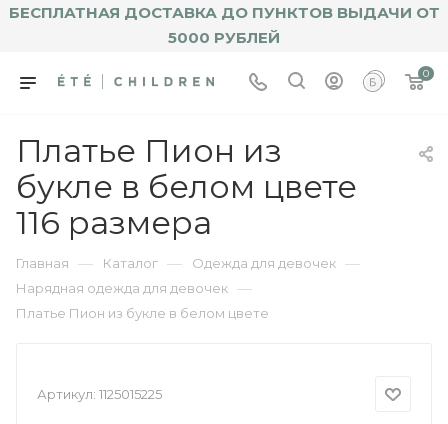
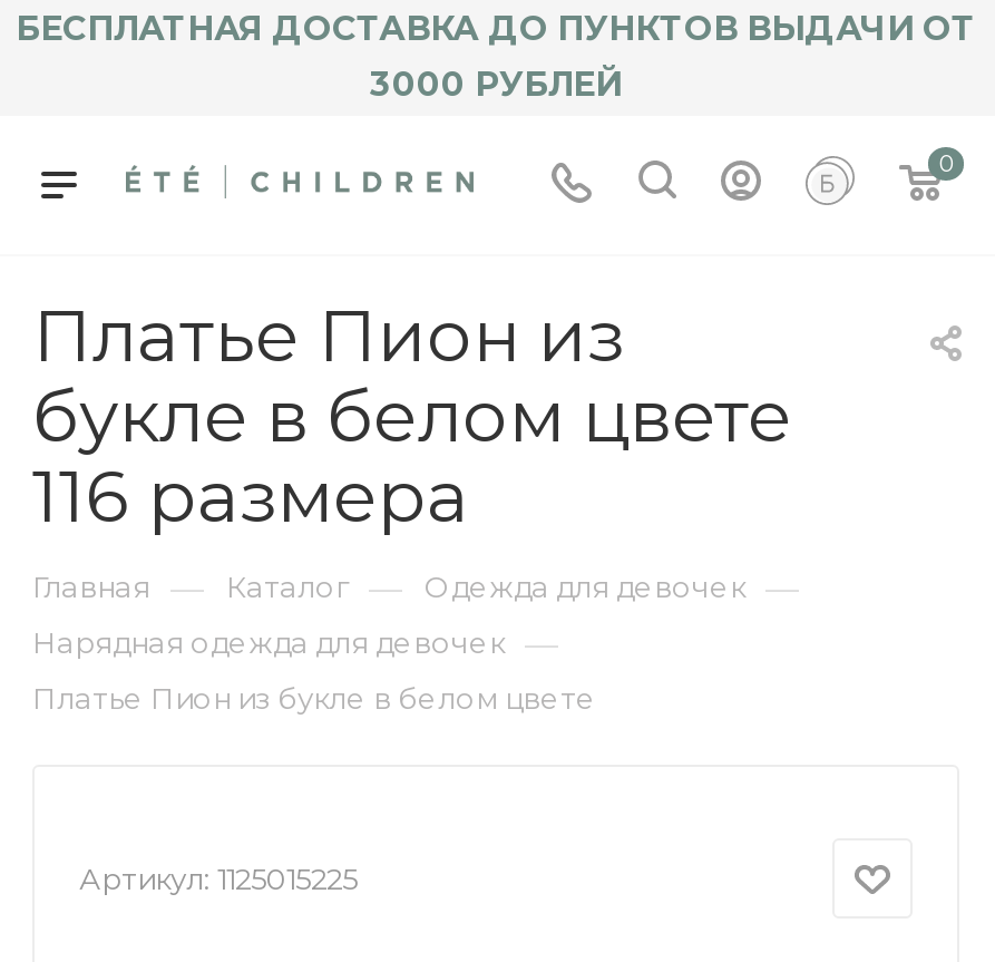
[168,28,280,47] 5000 РУБЛЕЙ -> [370,62,622,105] 3000 РУБЛЕЙ

